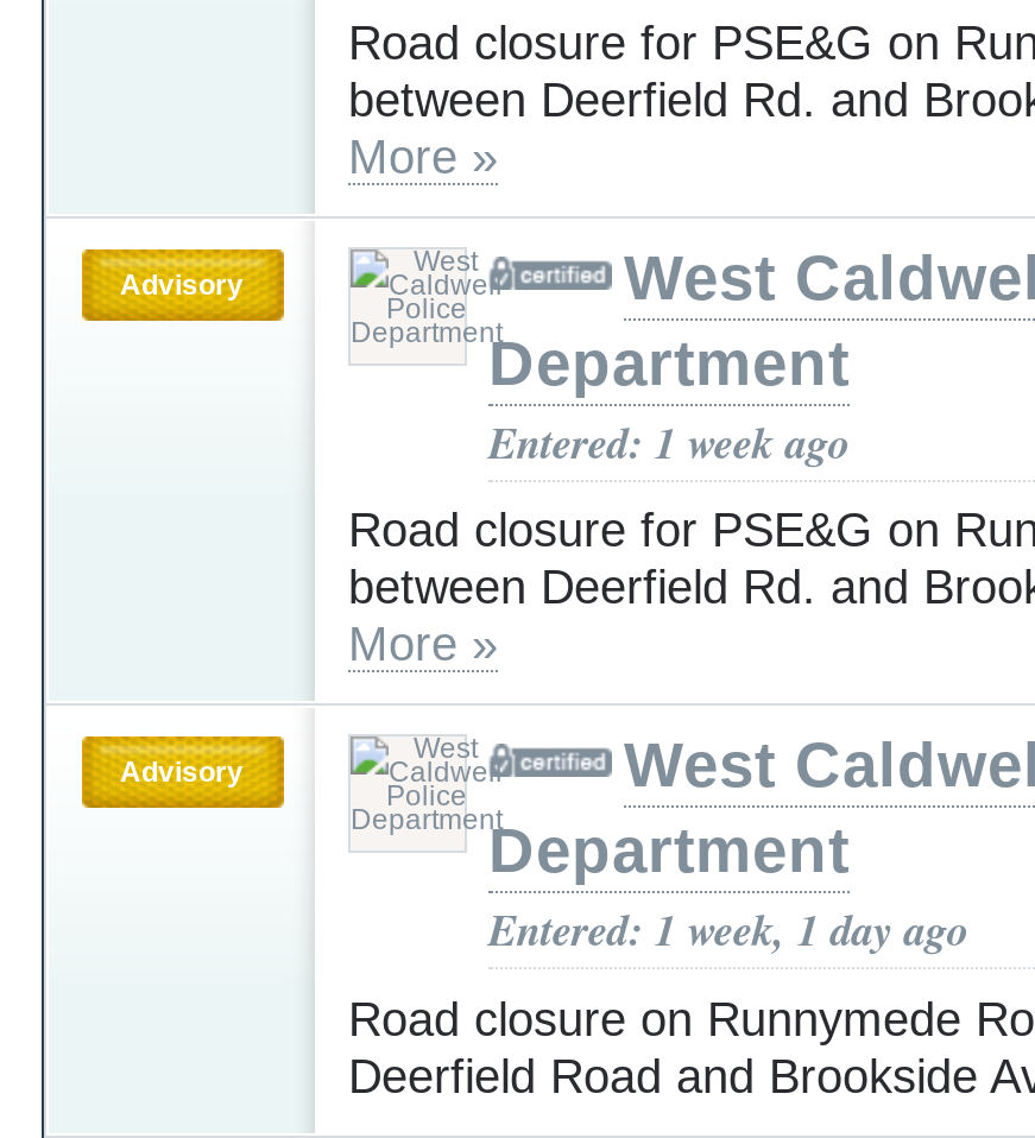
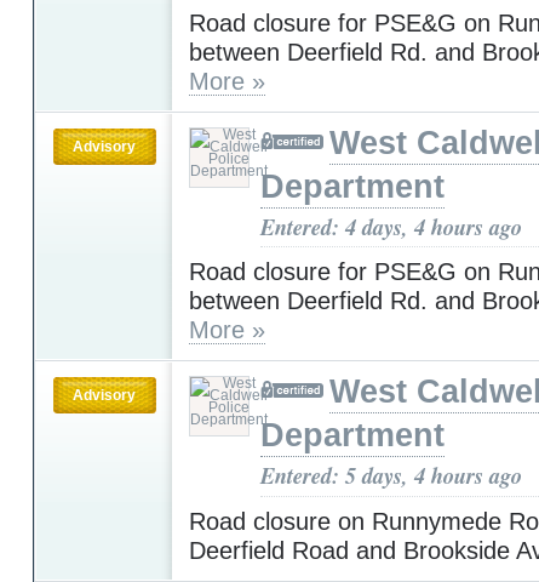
[488,410,850,472] Entered: 1 week ago -> [260,210,522,242] Entered: 4 days, 4 hours ago
[488,898,968,960] Entered: 1 week, 1 day ago -> [260,460,522,491] Entered: 5 days, 4 hours ago

